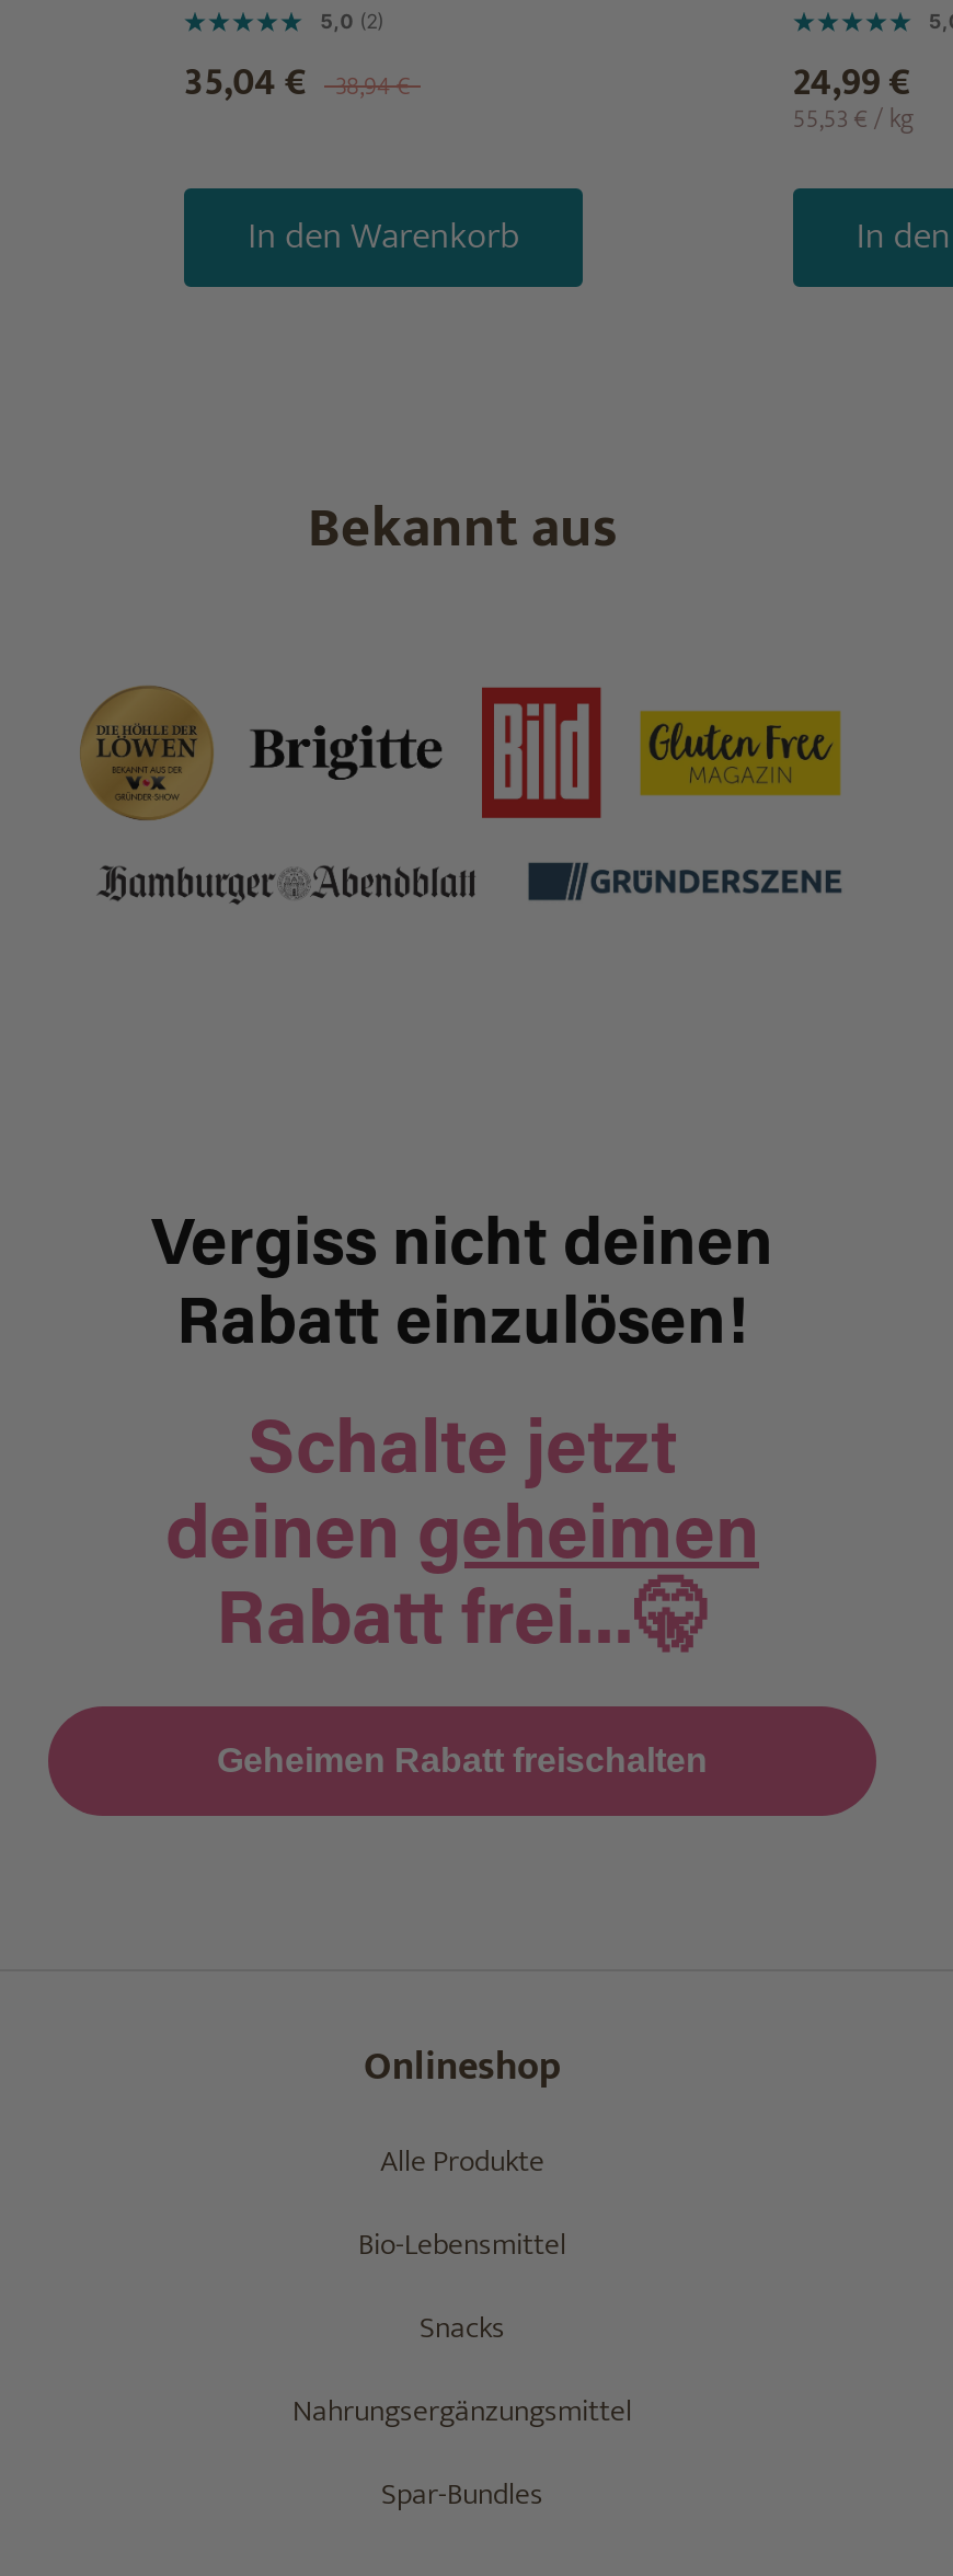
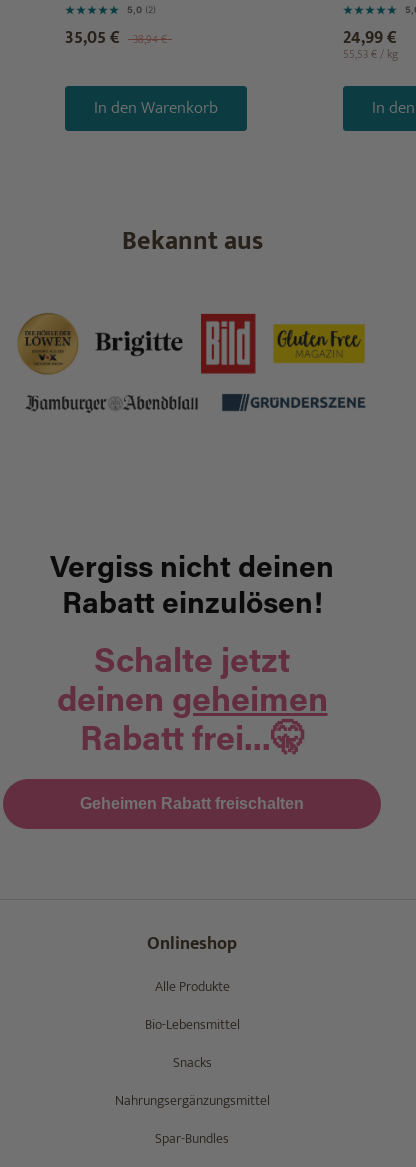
[184,50,307,116] 35,04 € -> [65,23,120,53] 35,05 €

